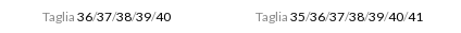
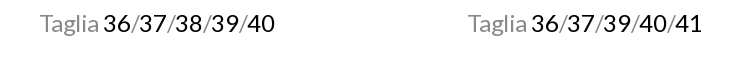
[256,8,423,24] Taglia 35/36/37/38/39/40/41 -> [467,9,703,39] Taglia 36/37/39/40/41

